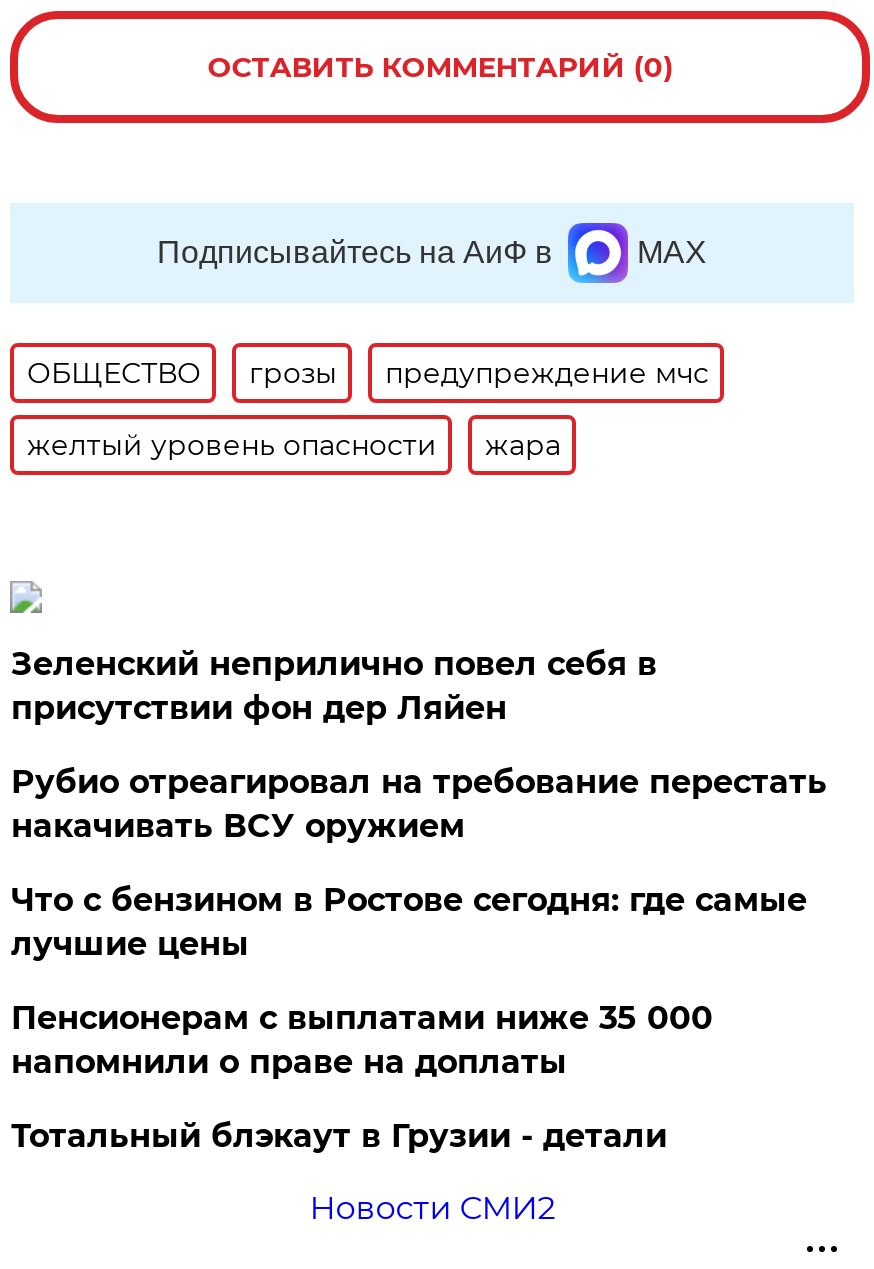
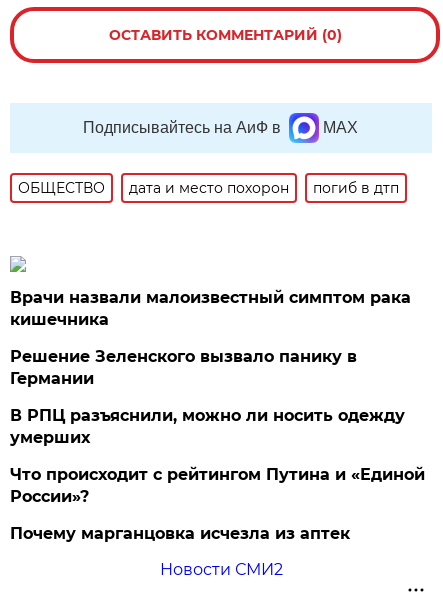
[27,355,709,463] грозы | предупреждение мчс | желтый уровень опасности | жара -> [129,179,399,197] дата и место похорон | погиб в дтп
[11,645,827,1155] Зеленский неприлично повел cебя в | присутствии фон дер Ляйен | Рубио отреагировал на требование перестать | накачивать ВСУ оружием | Что с бензином в Ростове сегодня: где самые | лучшие цены | Пенсионерам с выплатами ниже 35 000 | напомнили о праве на доплаты | Тотальный блэкаут в Грузии - детали -> [10,288,425,543] Врачи назвали малоизвестный симптом рака | кишечника | Решение Зеленского вызвало панику в | Германии | В РПЦ разъяснили, можно ли носить одежду | умерших | Что происходит с рейтингом Путина и «Единой | России»? | Почему марганцовка исчезла из аптек

